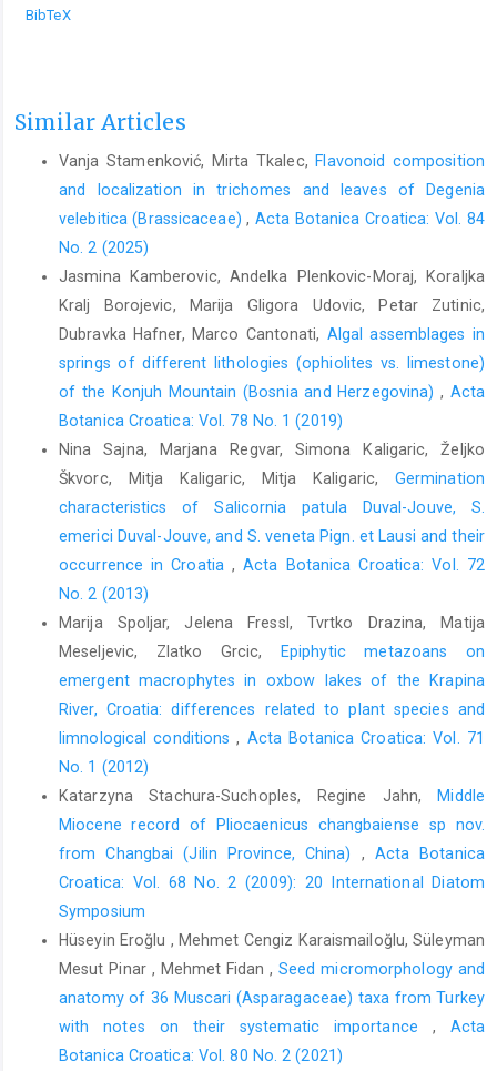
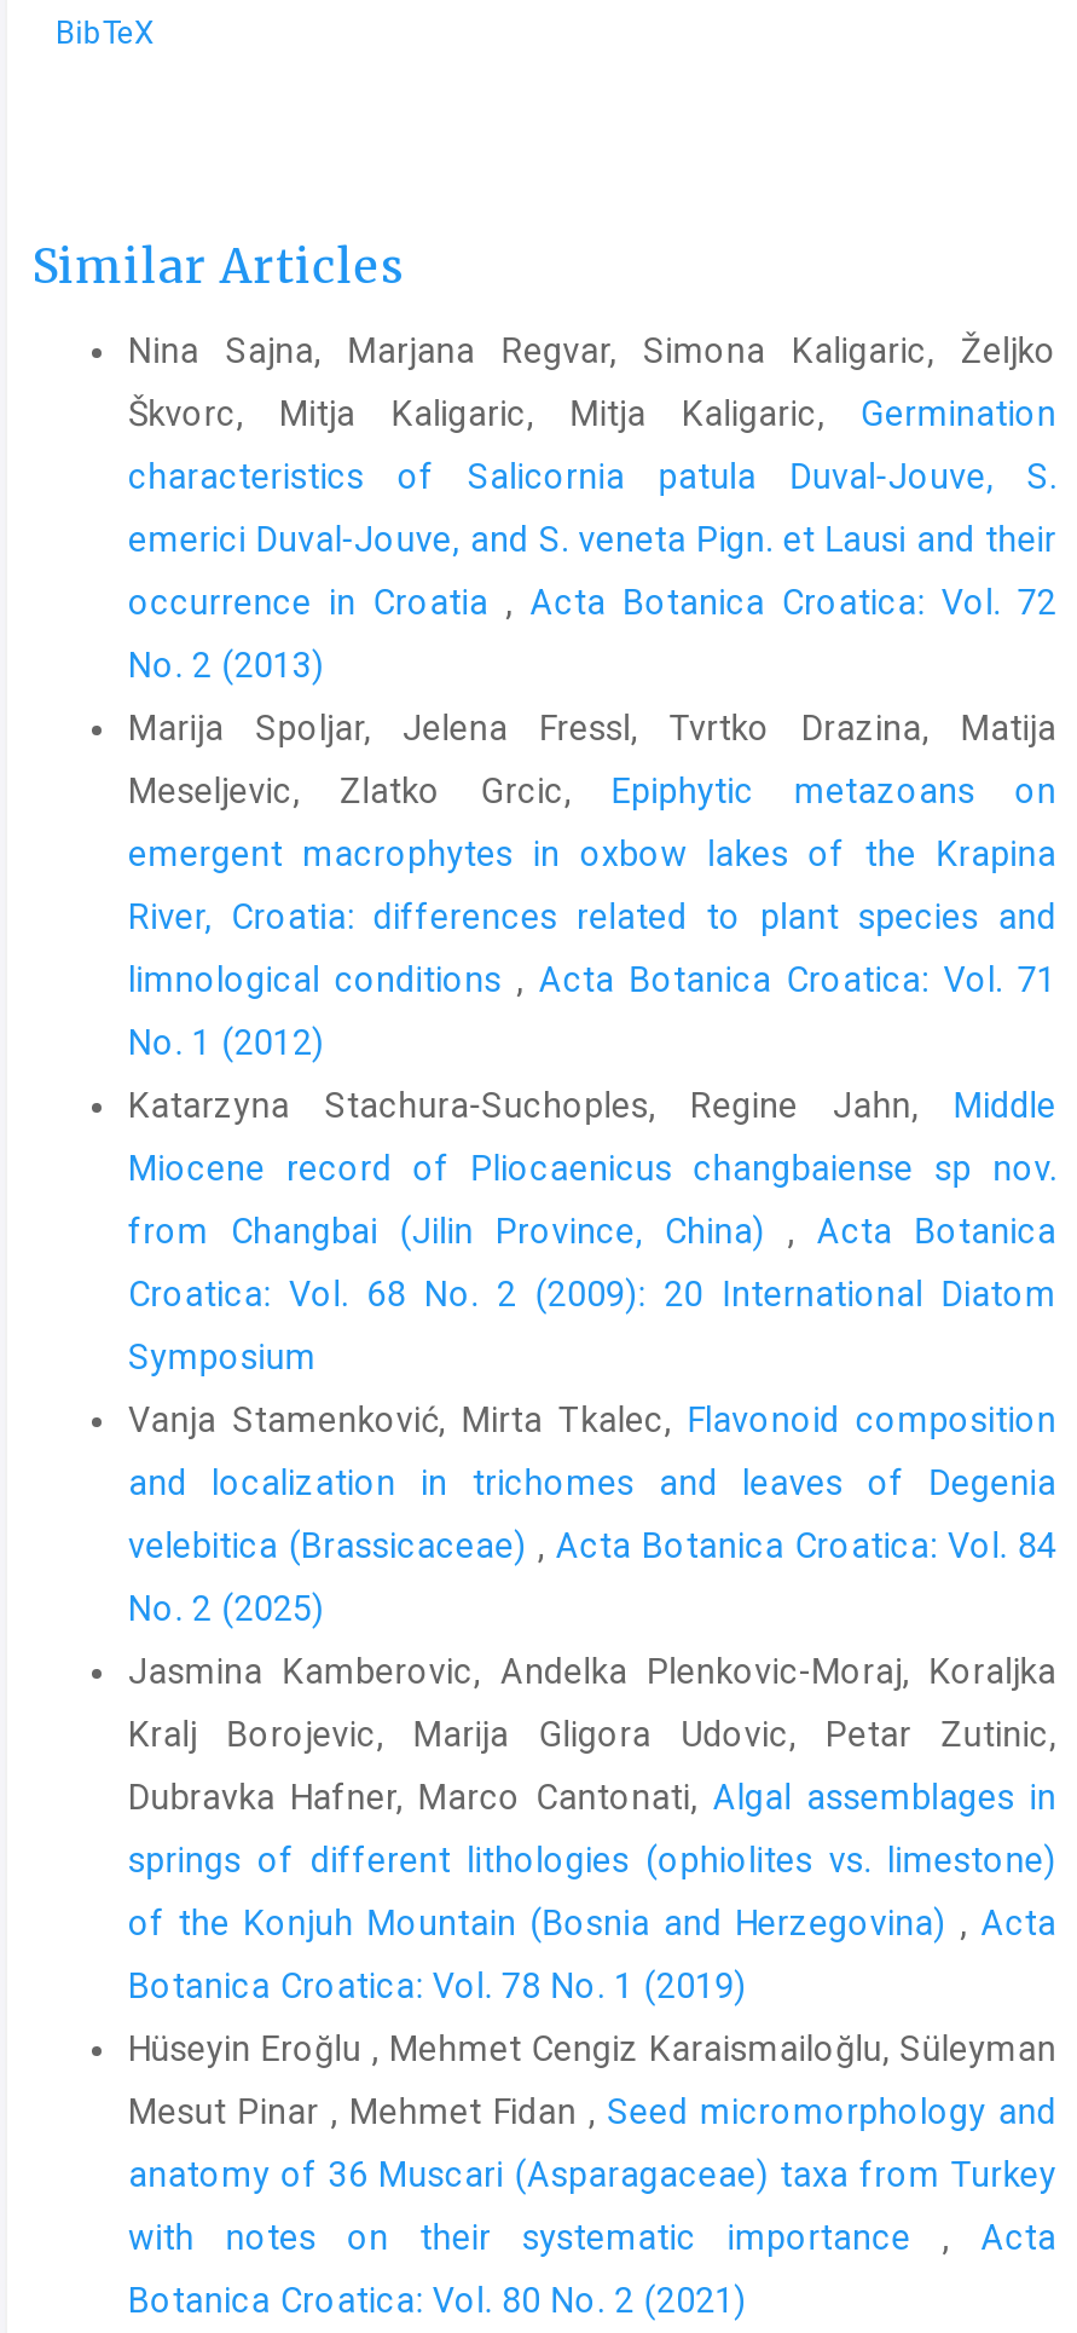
moved [59,152,485,429] -> [128,1400,1056,2005]: Vanja Stamenković, Mirta Tkalec, Flavonoid composition | and localization in trichomes and leaves of Degenia | velebitica (Brassicaceae), Acta Botanica Croatica: Vol. 84 | ... | of the Konjuh Mountain (Bosnia and Herzegovina), Acta | Botanica Croatica: Vol. 78 No. 1 (2019)
moved [59,440,485,920] -> [128,331,1056,1376]: Nina Sajna, Marjana Regvar, Simona Kaligaric, Željko | Škvorc, Mitja Kaligaric, Mitja Kaligaric, Germination | characteristics of Salicornia patula Duval-Jouve, S. | ... | Croatica: Vol. 68 No. 2 (2009): 20 International Diatom | Symposium

